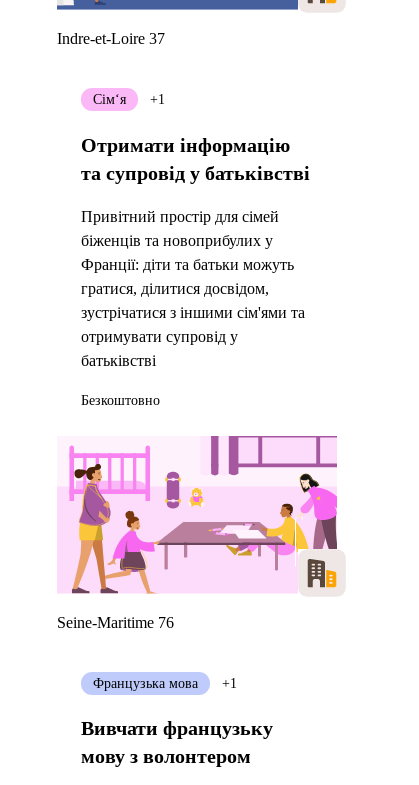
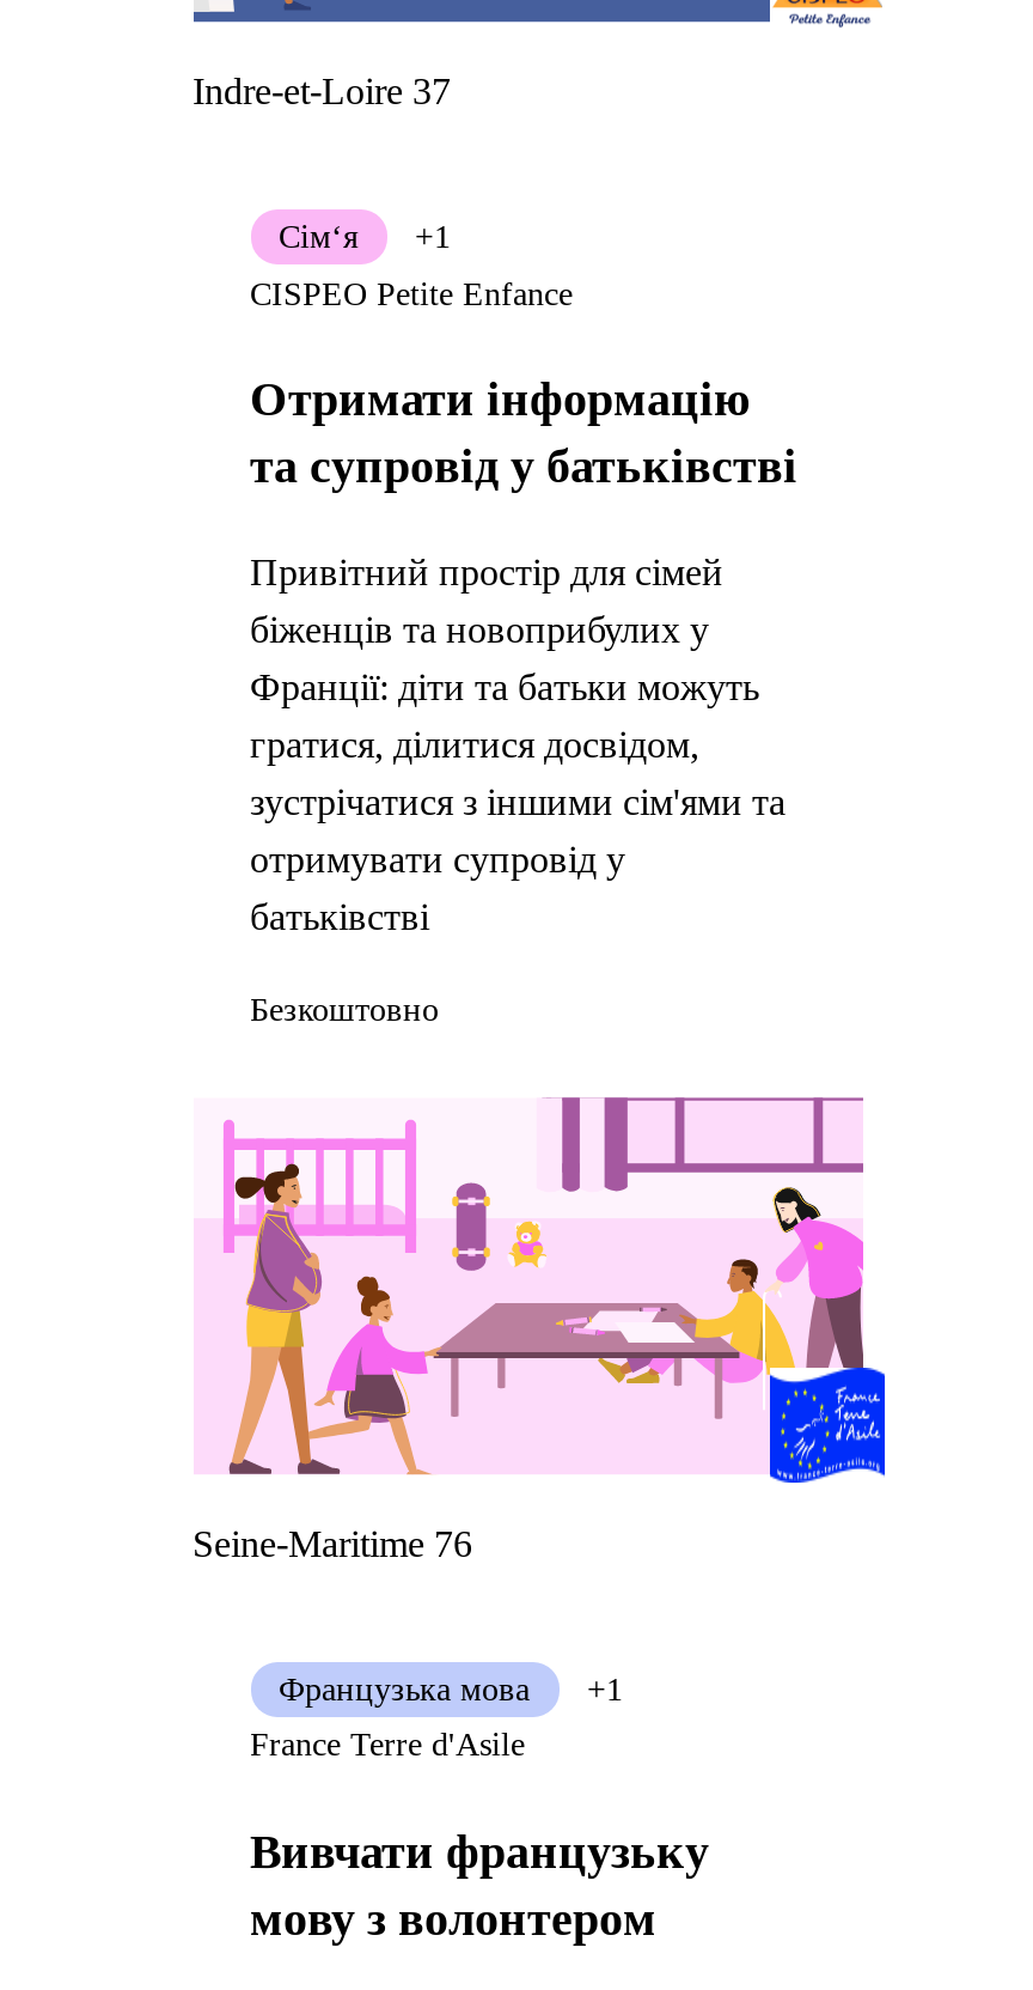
none -> [250,275,573,311] CISPEO Petite Enfance
[298,548,346,598] [image] -> [768,1367,887,1486] [image]
none -> [250,1726,525,1762] France Terre d'Asile

